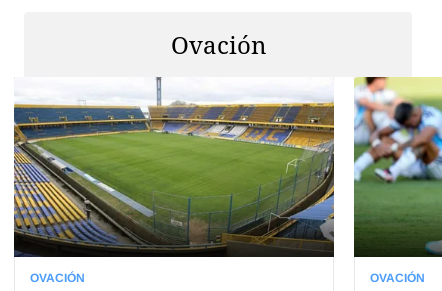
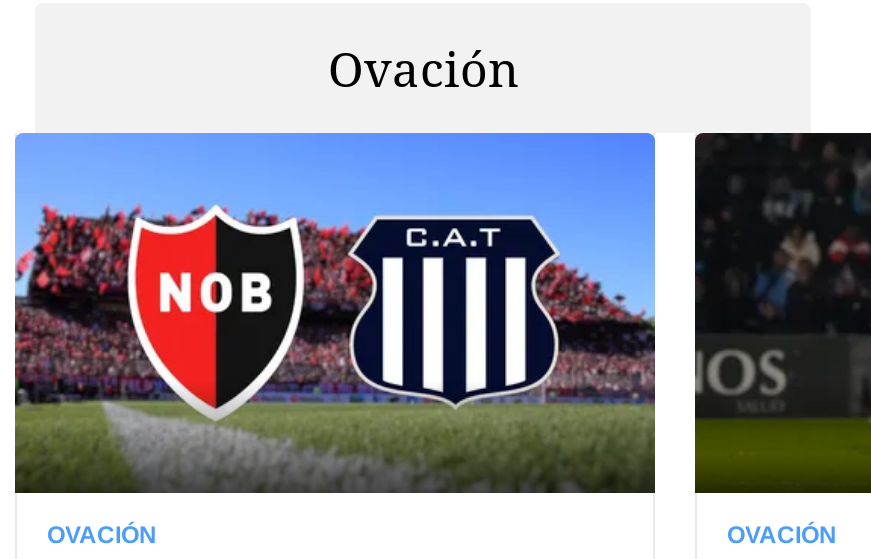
[13,76,335,257] [image] -> [13,131,657,493] [image]
[353,76,439,254] [image] -> [693,131,865,489] [image]

